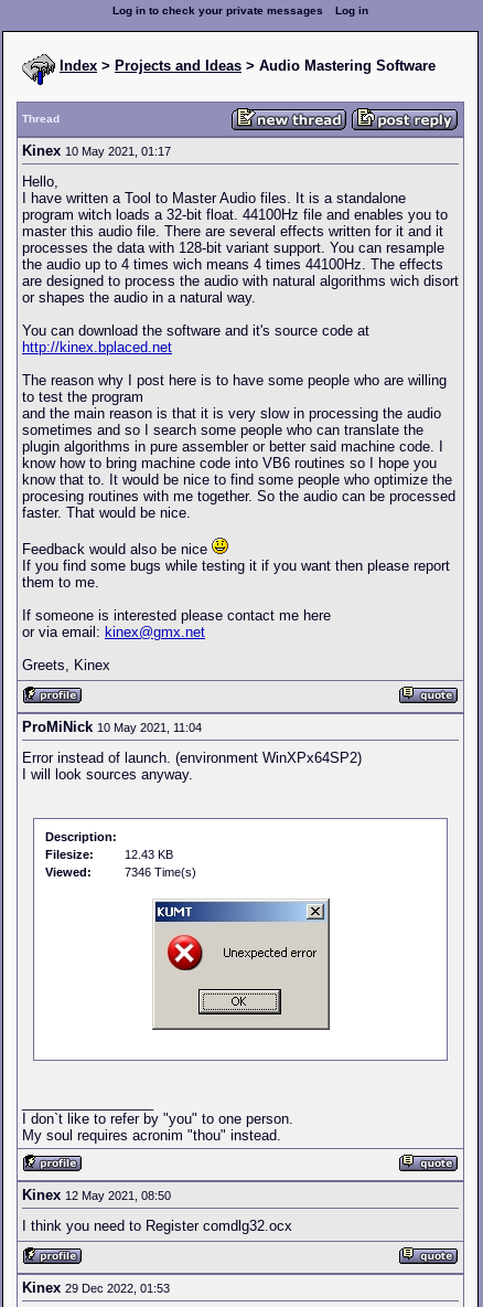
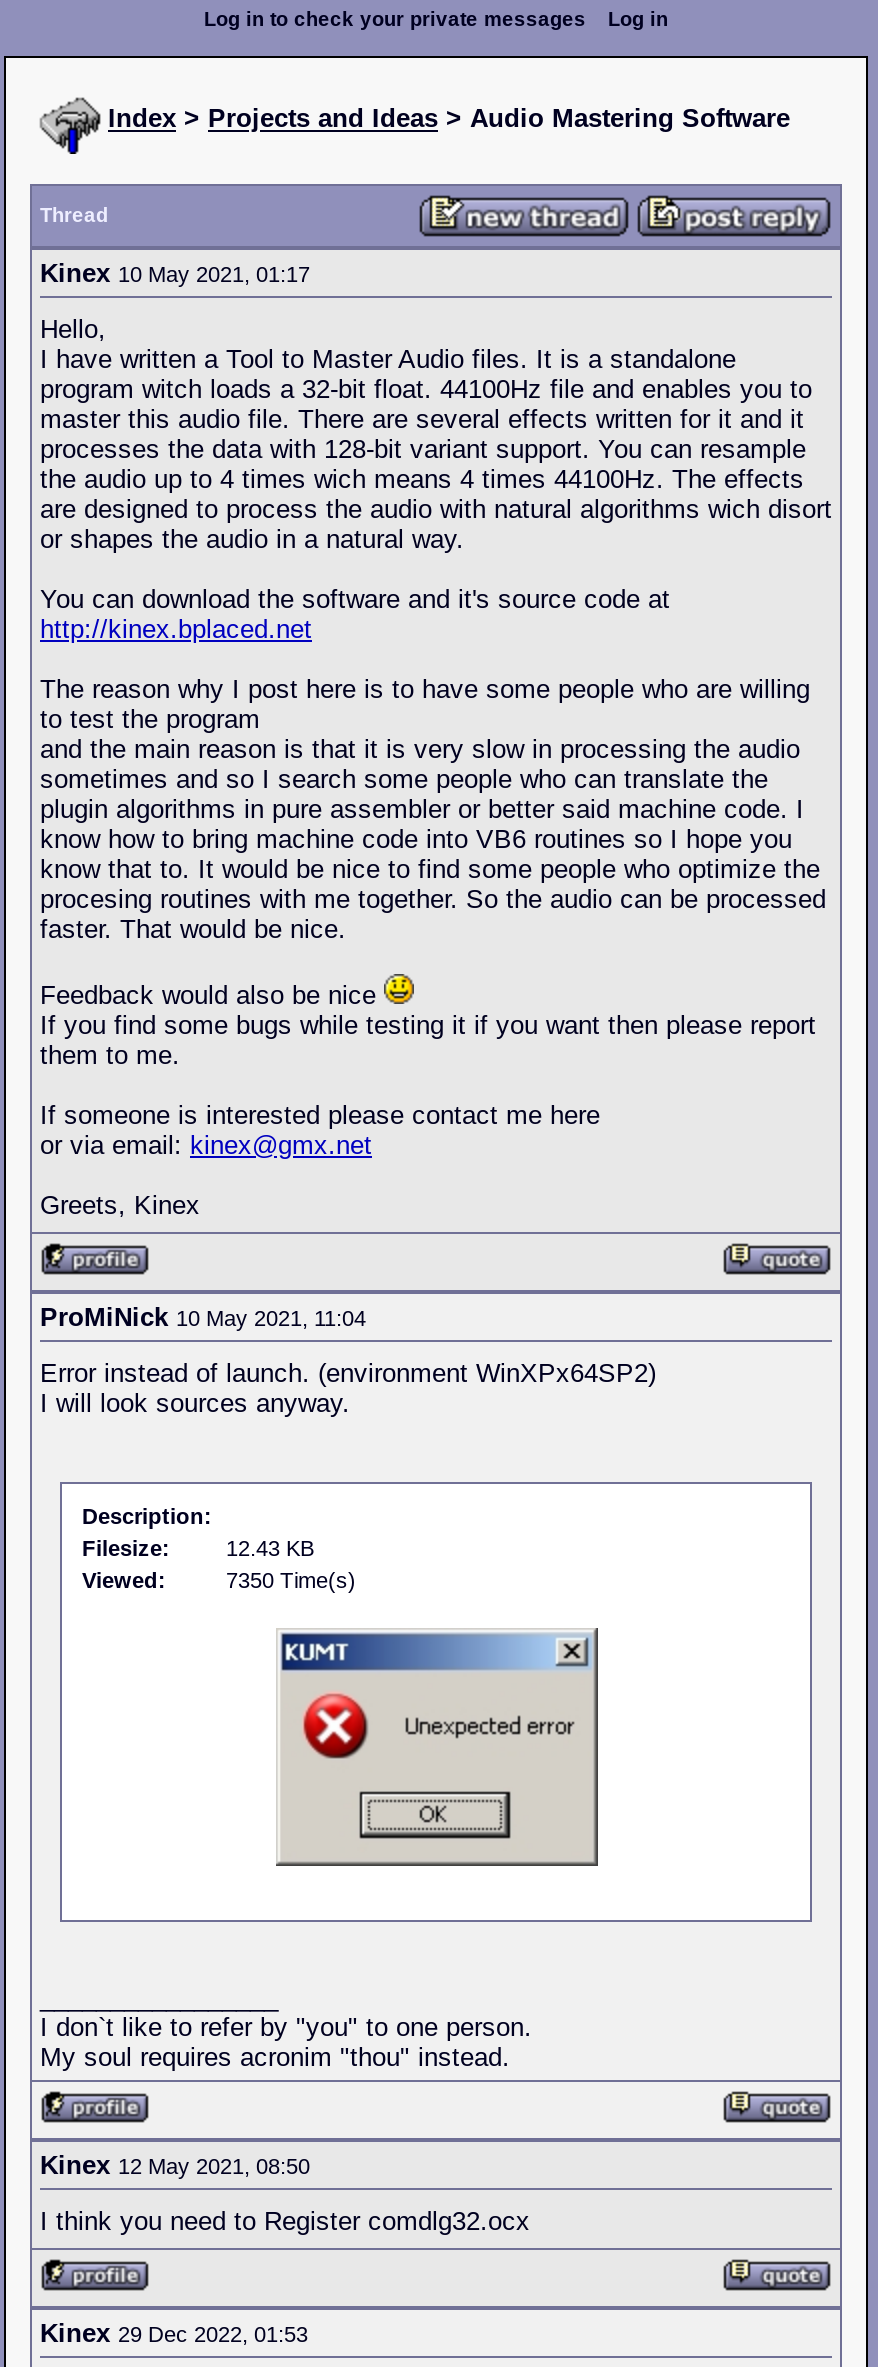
[125,865,196,879] 7346 Time(s) -> [226,1568,356,1592] 7350 Time(s)

